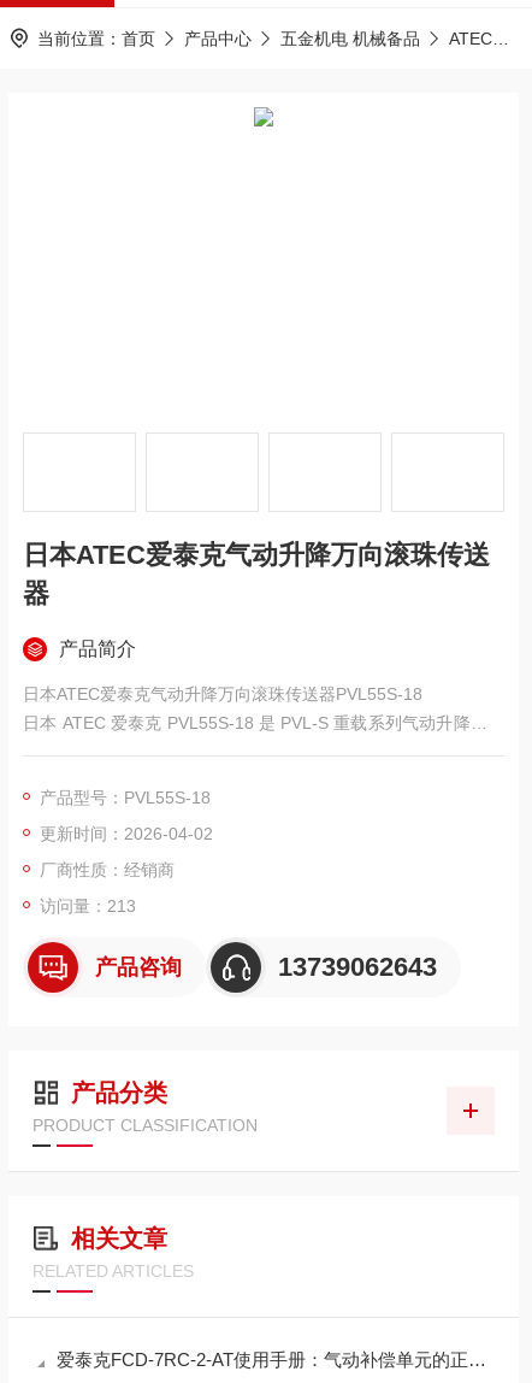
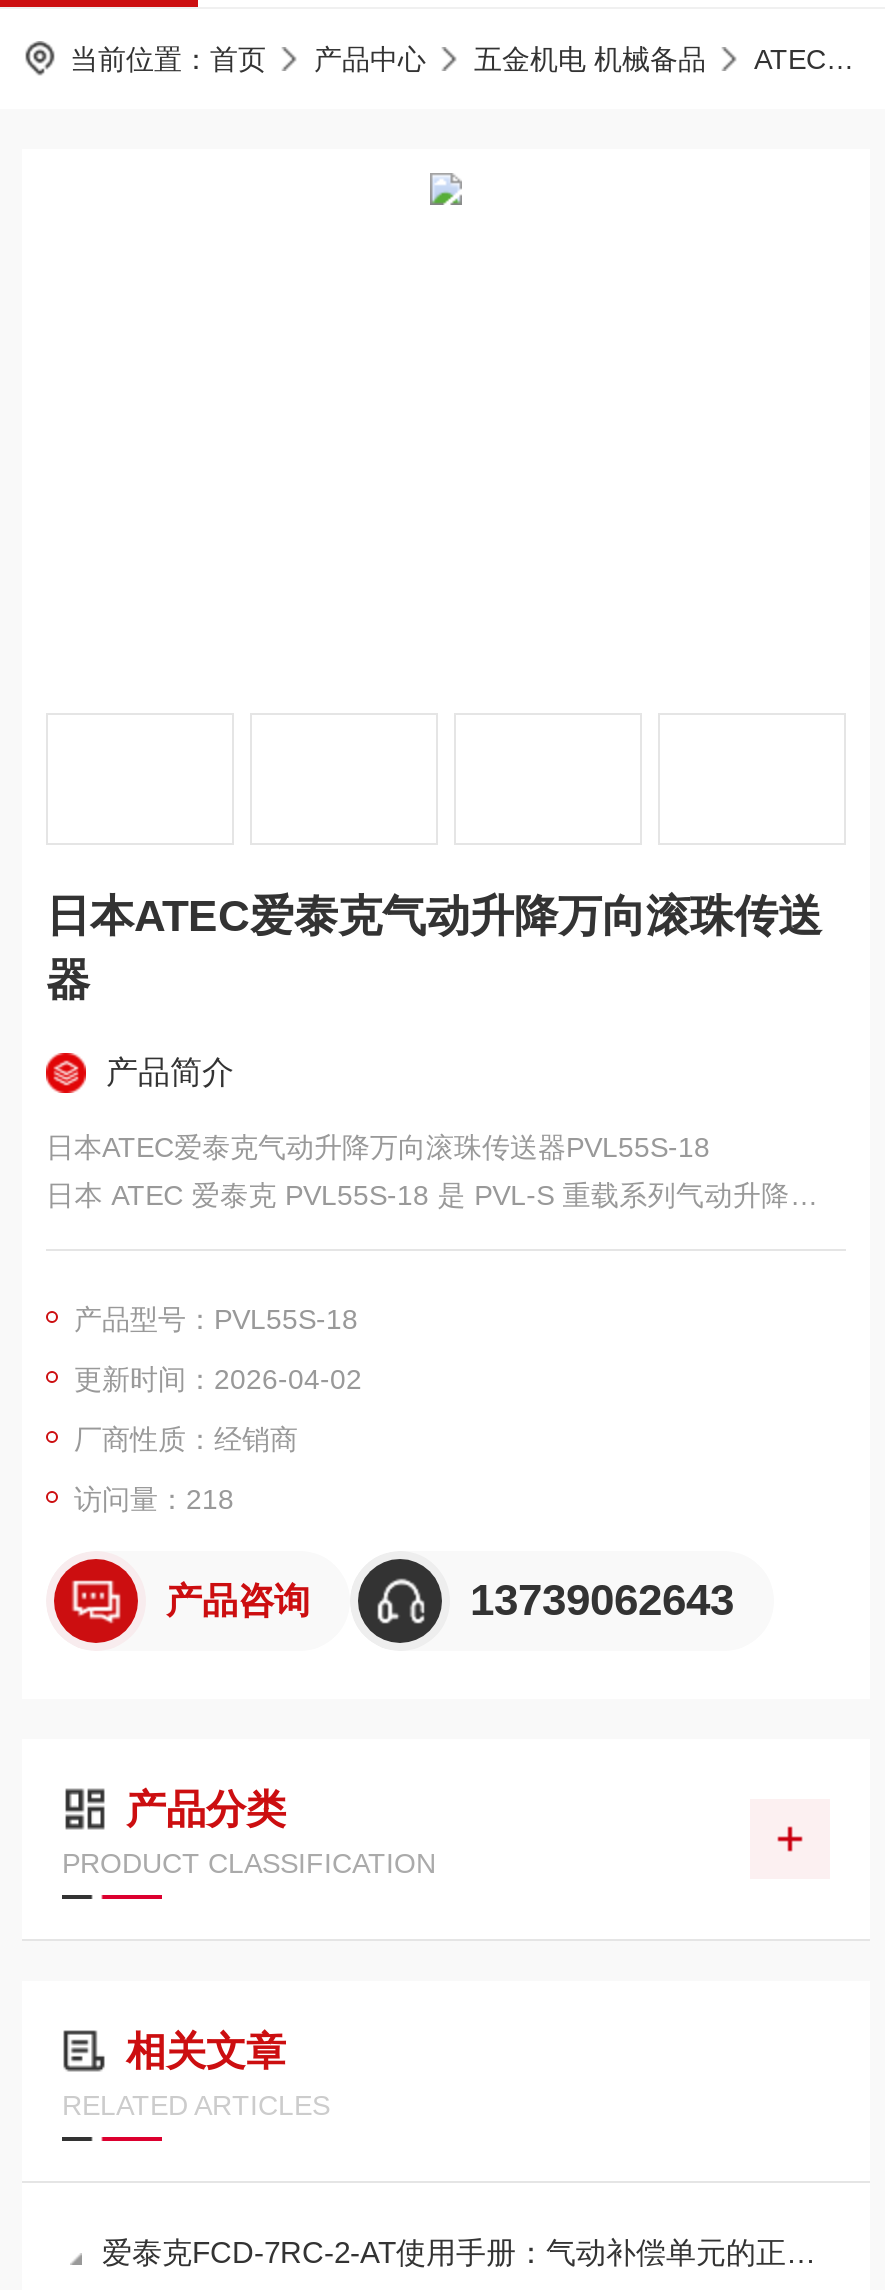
[40,896,136,916] 访问量：213 -> [74,1483,234,1515] 访问量：218

